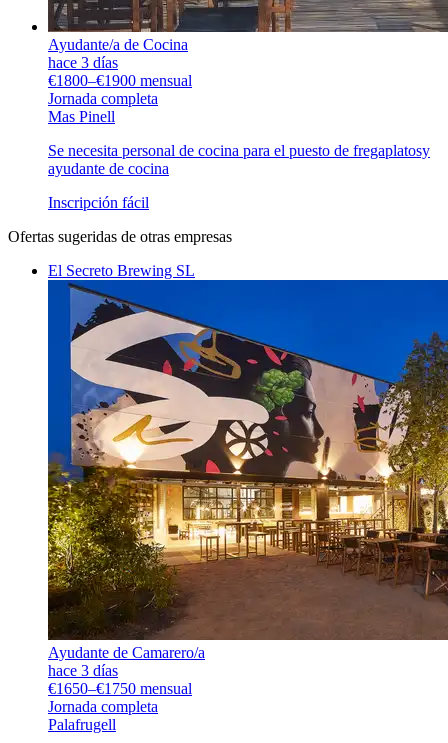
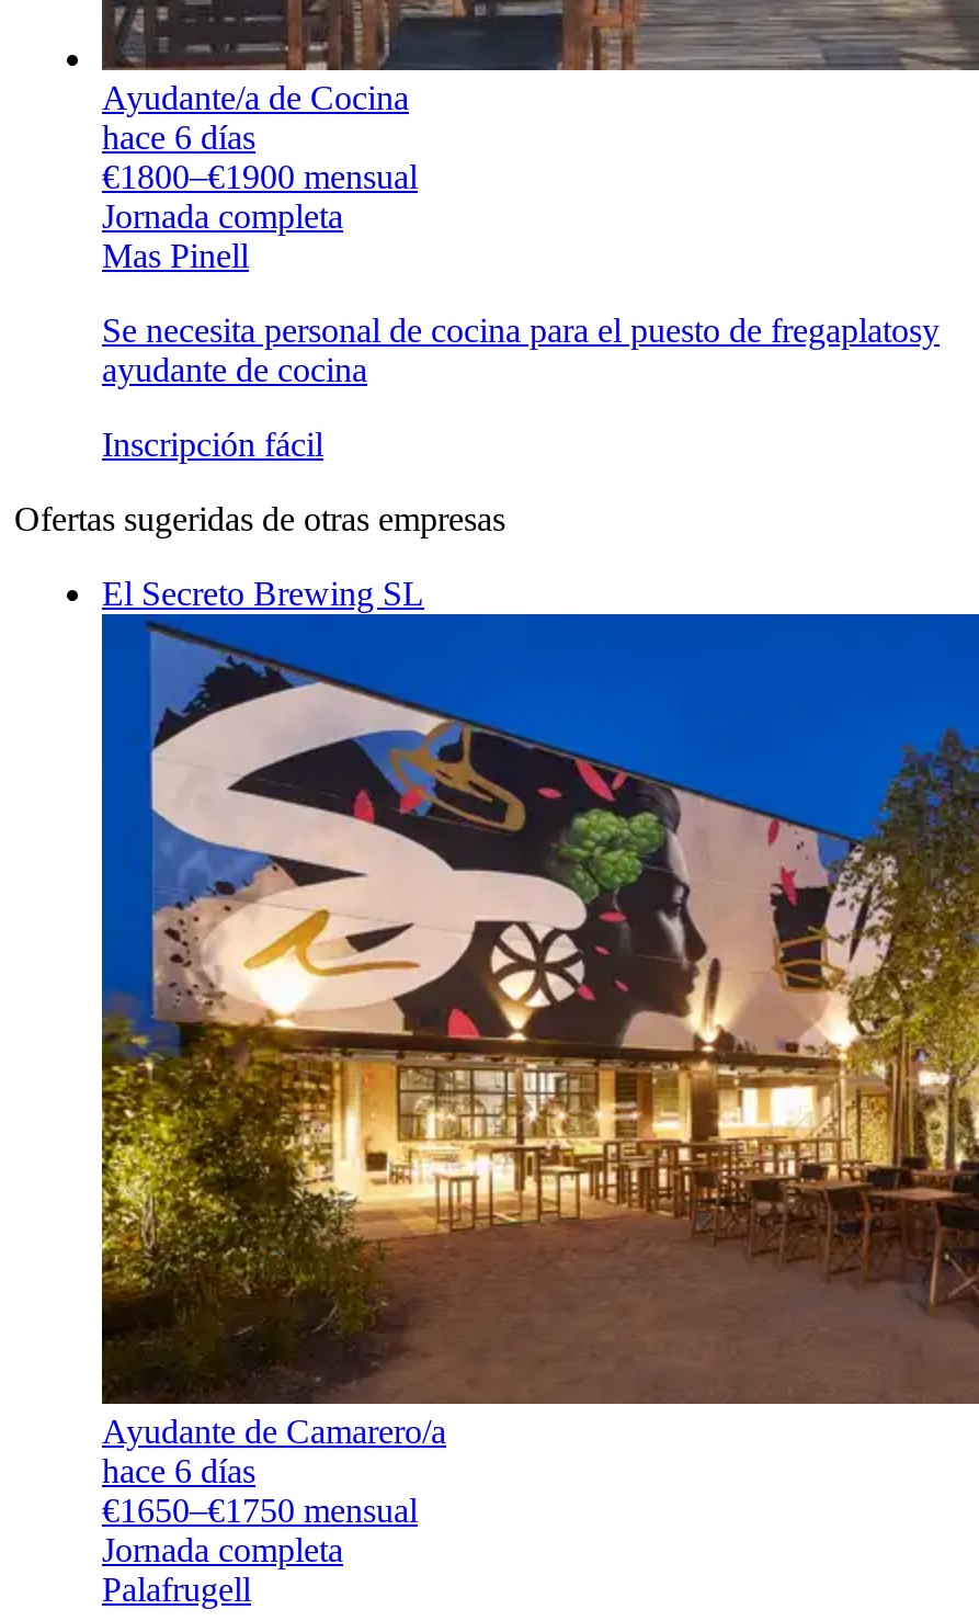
[48,54,118,71] hace 3 días -> [102,118,255,156] hace 6 días
[48,662,118,679] hace 3 días -> [102,1452,255,1489] hace 6 días

